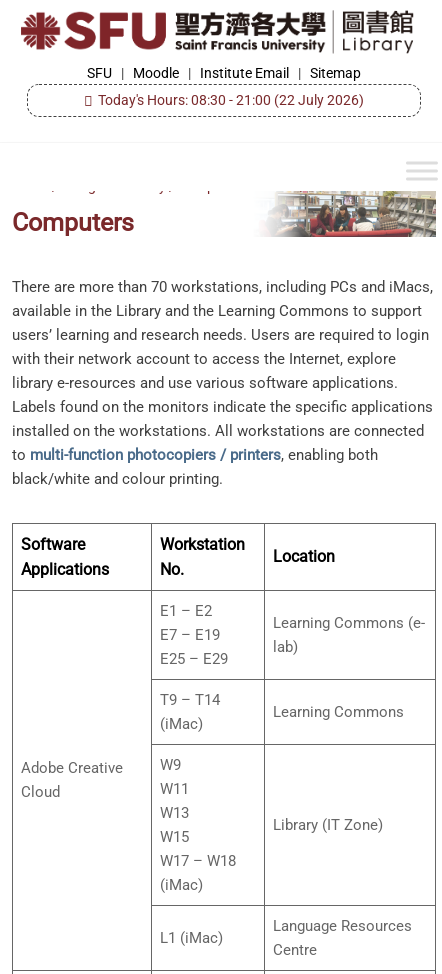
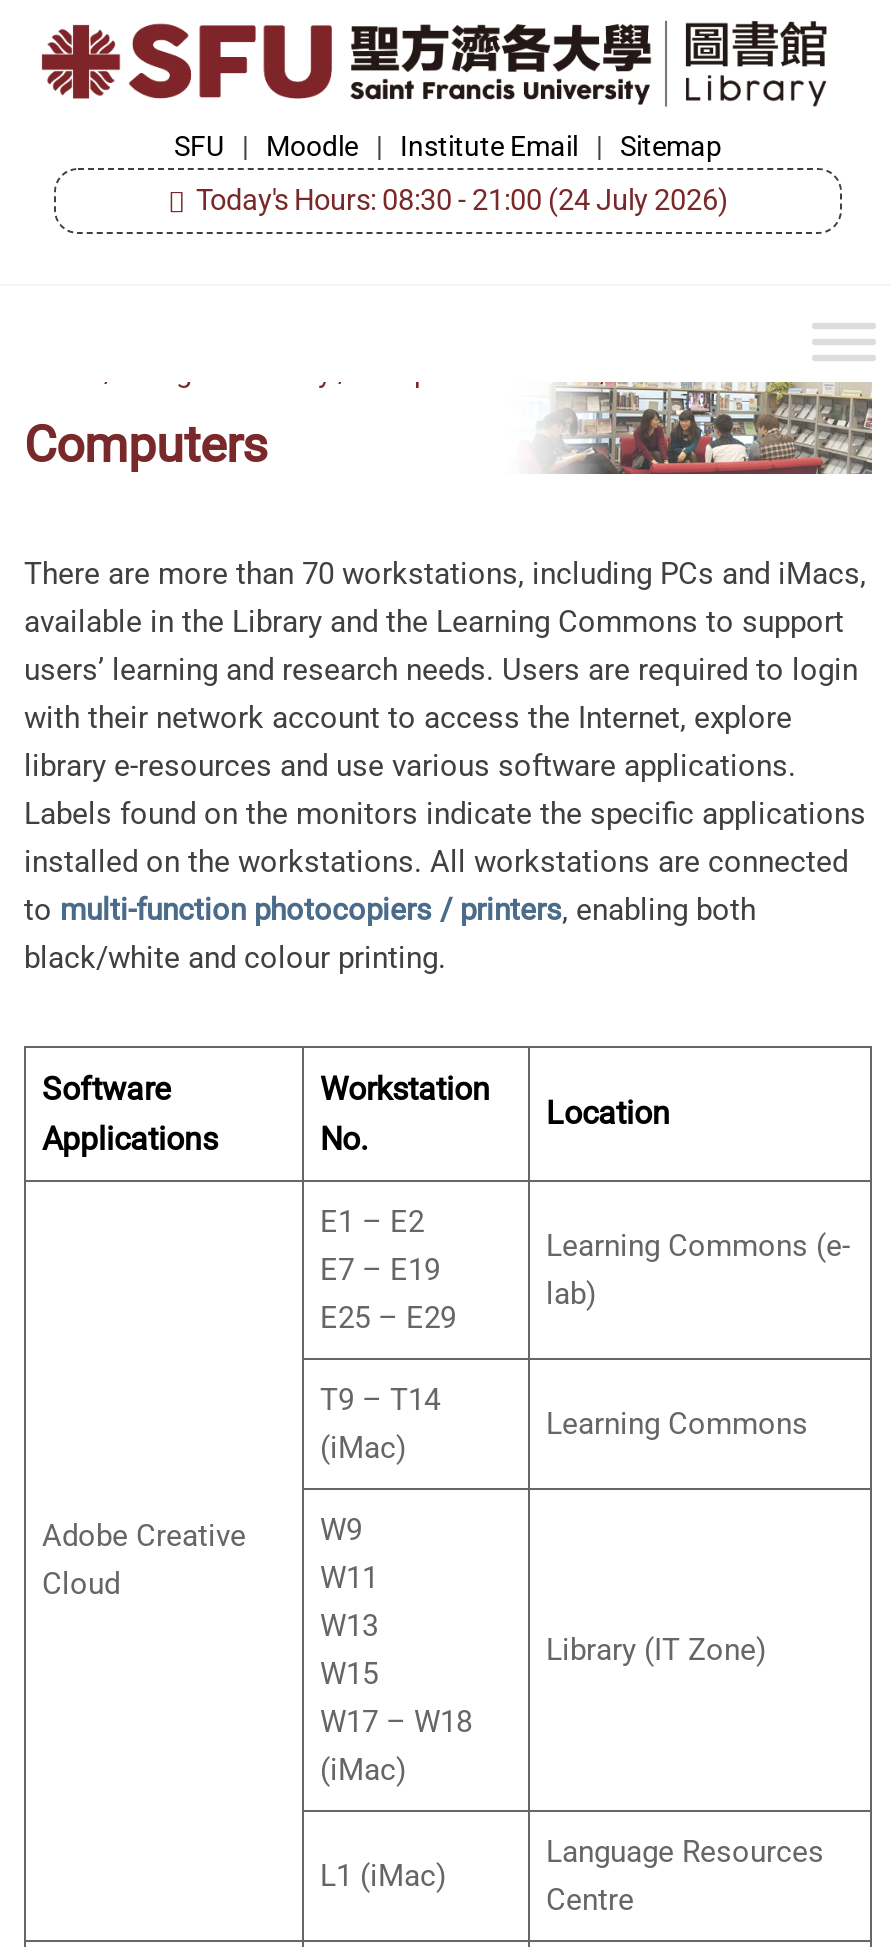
[98,92,364,109] Today's Hours: 08:30 - 21:00 (22 July 2026) -> [196,185,728,219] Today's Hours: 08:30 - 21:00 (24 July 2026)

